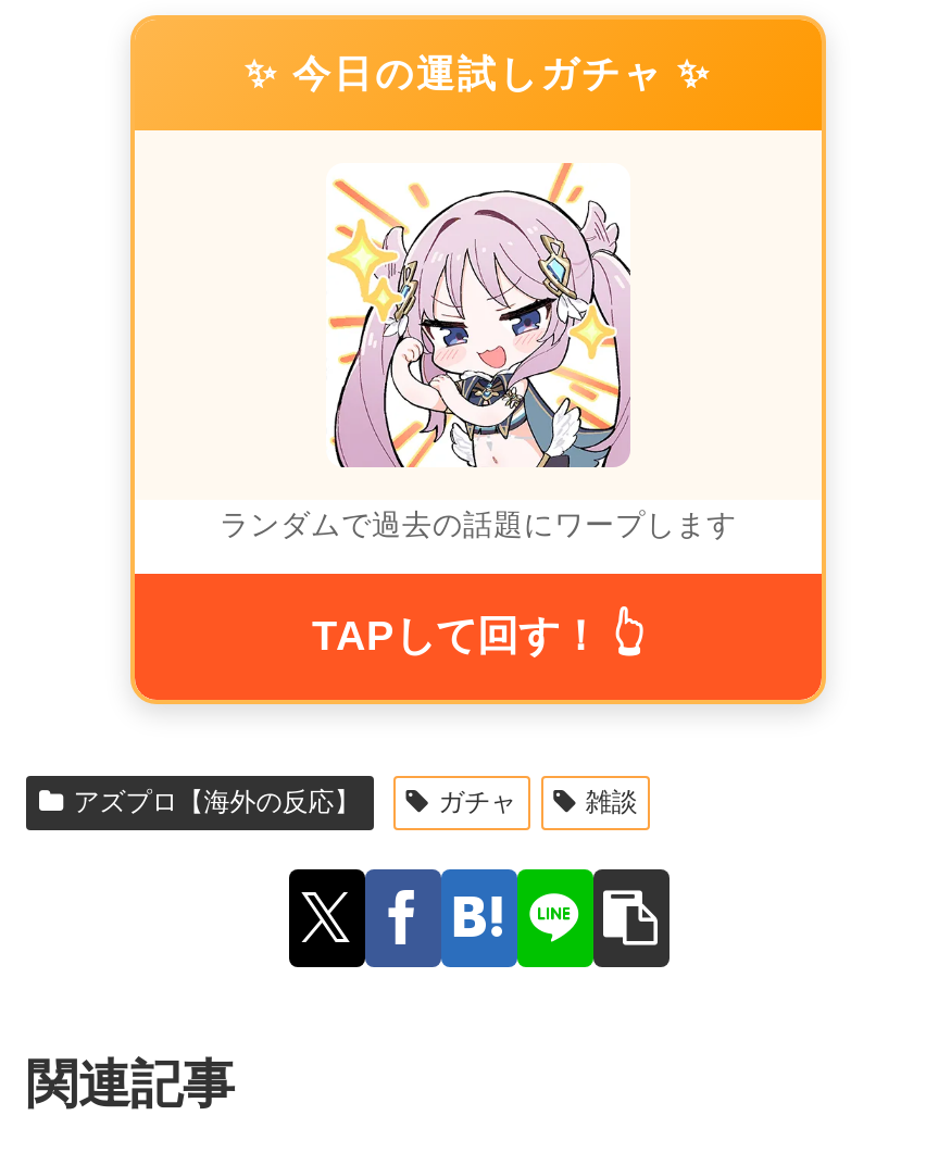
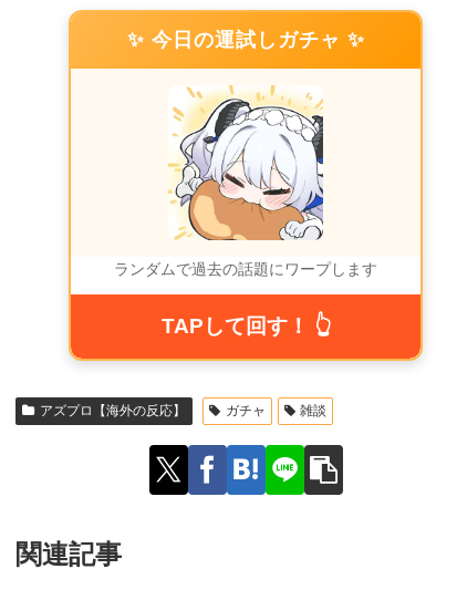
[326,161,630,469] [image] -> [168,84,324,241] [image]

